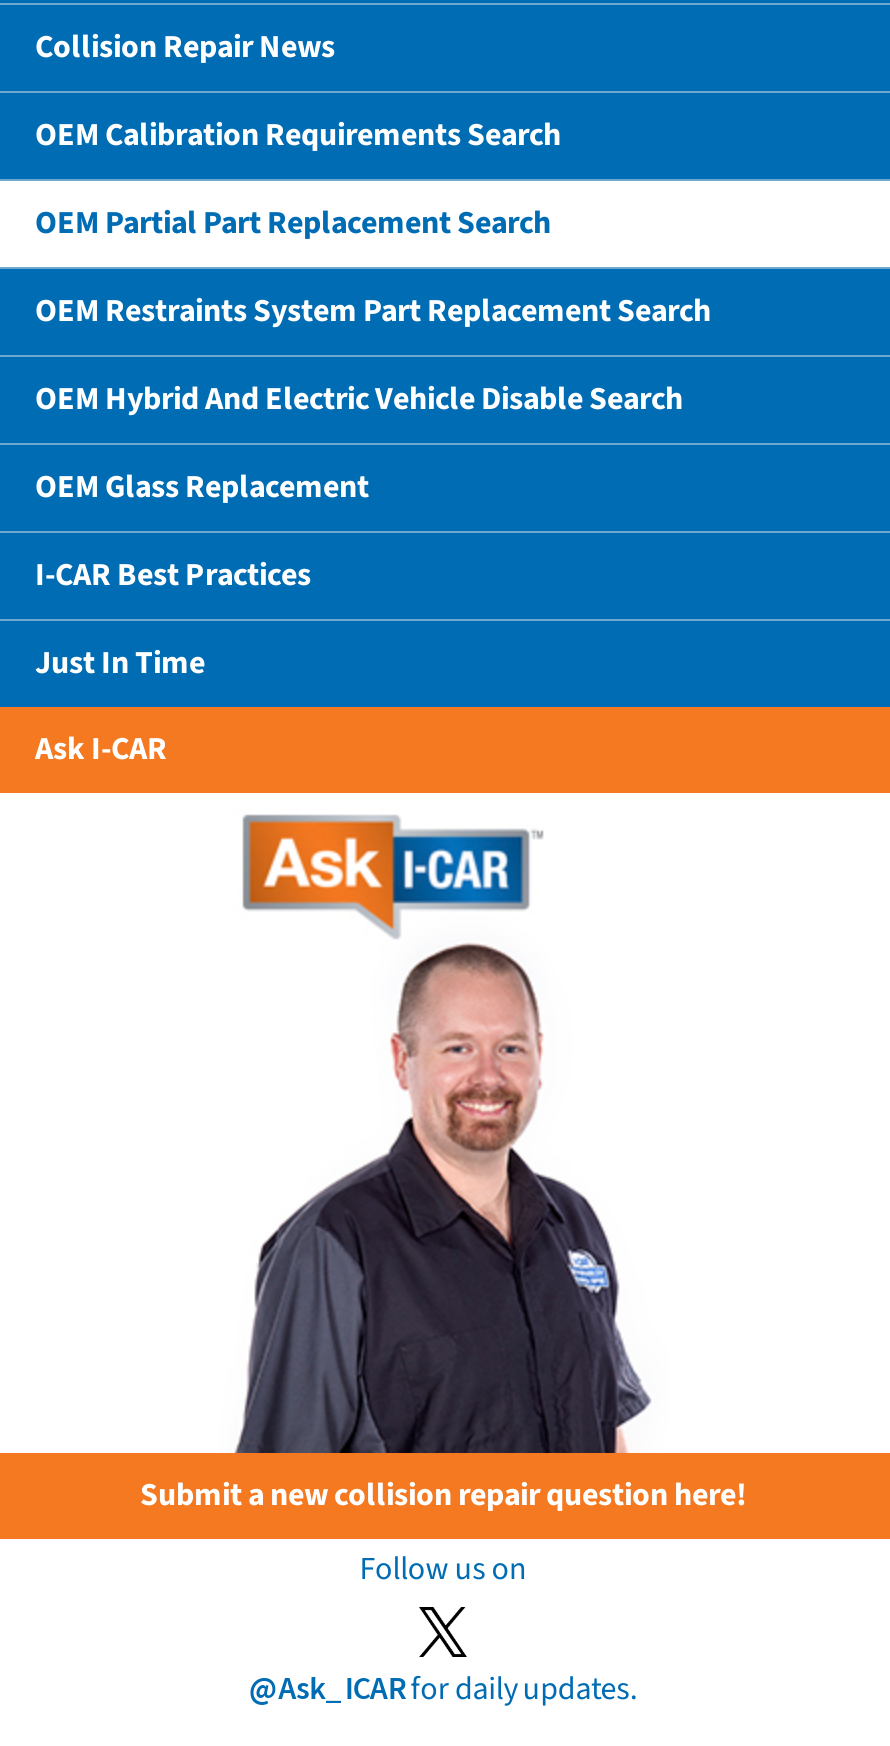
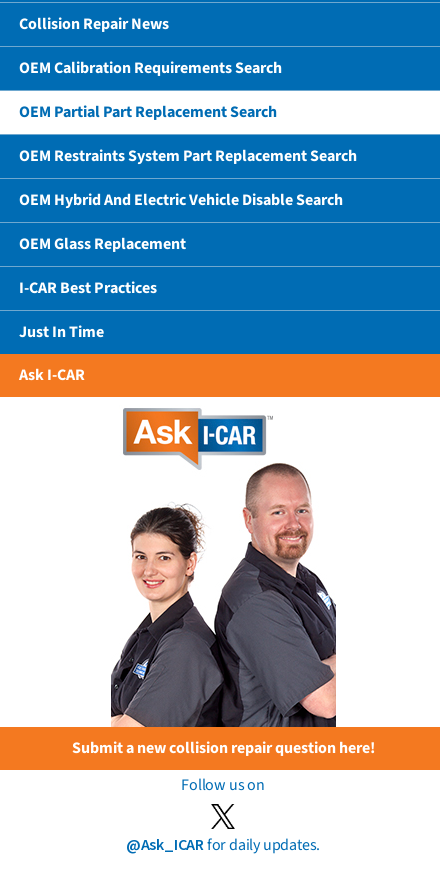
[219,925,669,1455] [image] -> [110,462,337,728] [image]

